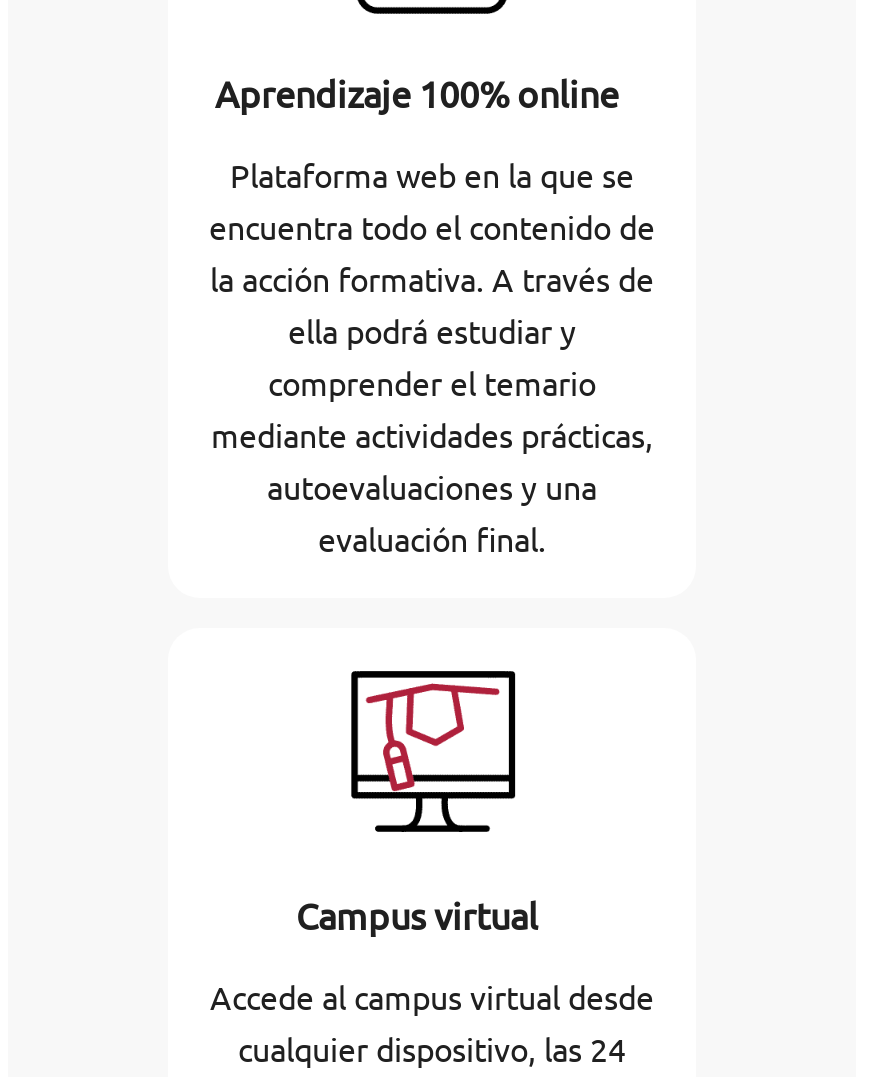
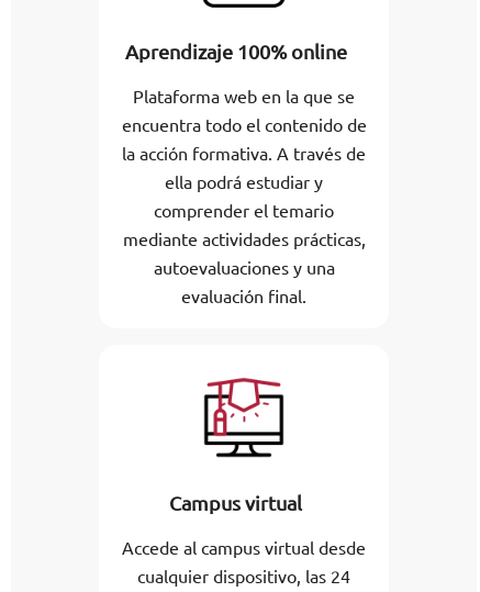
[348,668,518,834] [image] -> [199,368,290,458] [image]

